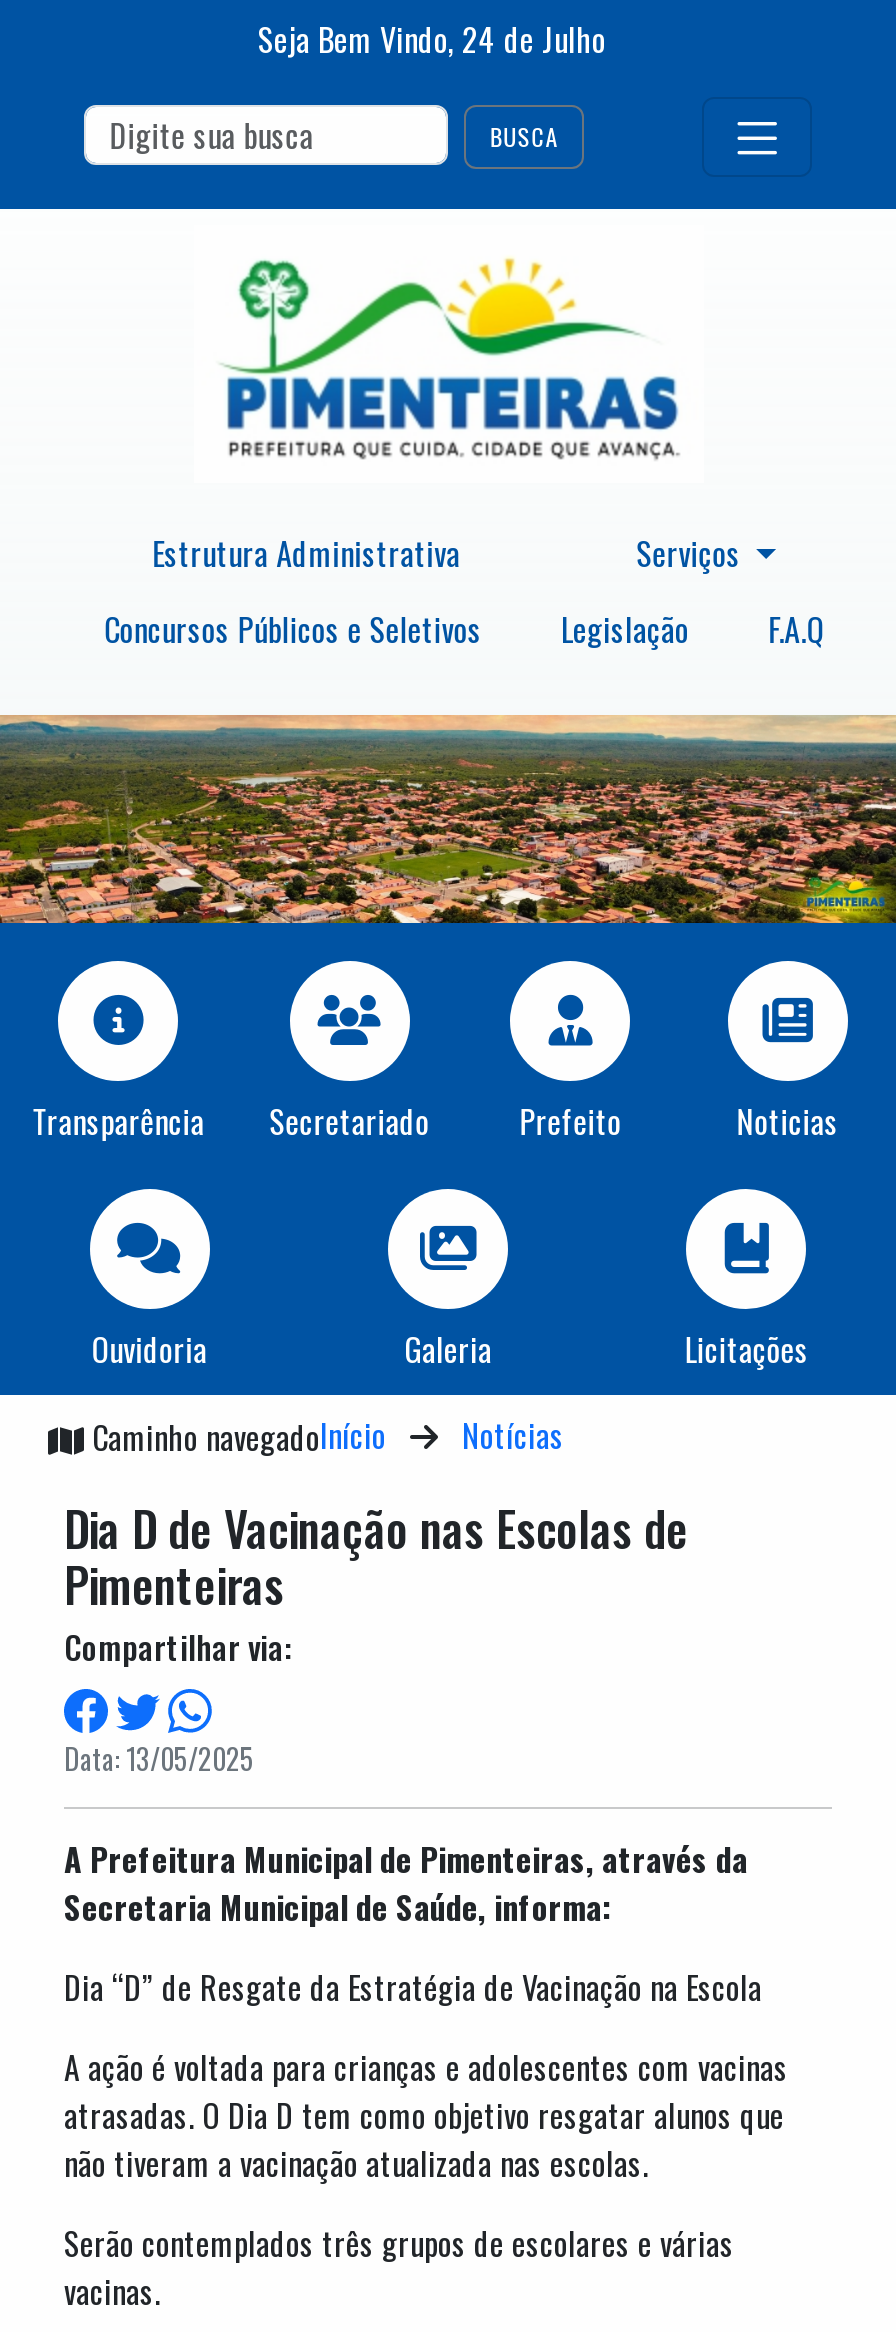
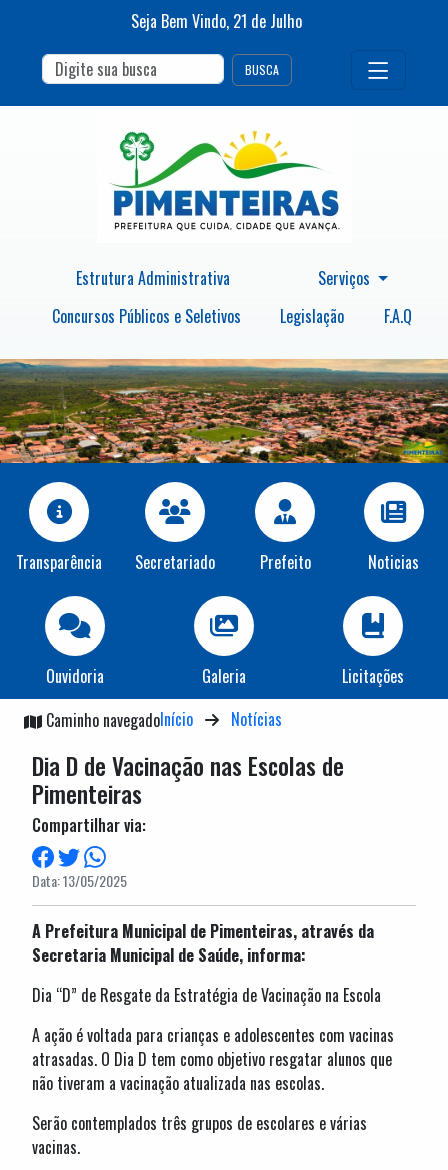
[258,15,606,63] Seja Bem Vindo, 24 de Julho -> [130,9,301,33] Seja Bem Vindo, 21 de Julho

